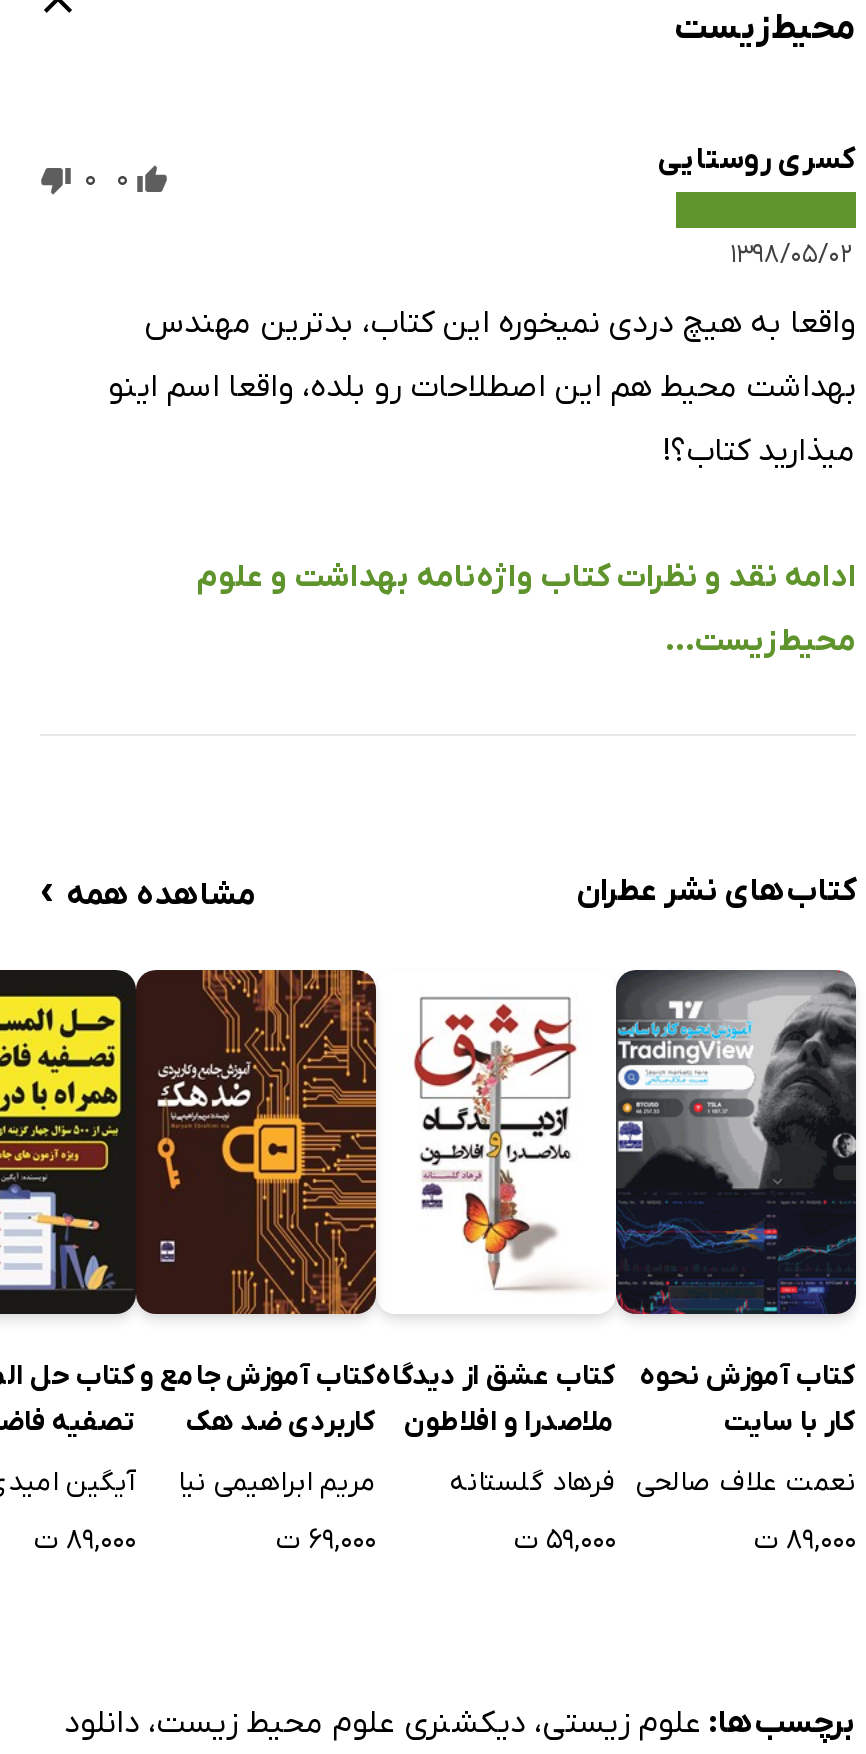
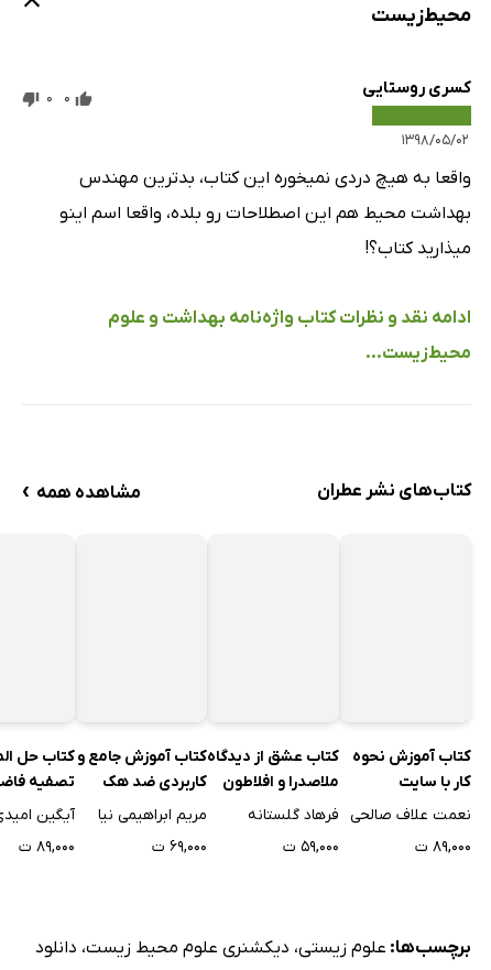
[6,968,378,1316] [image] -> none
[614,968,858,1316] [image] -> none
[412,996,578,1290] [image] -> none

